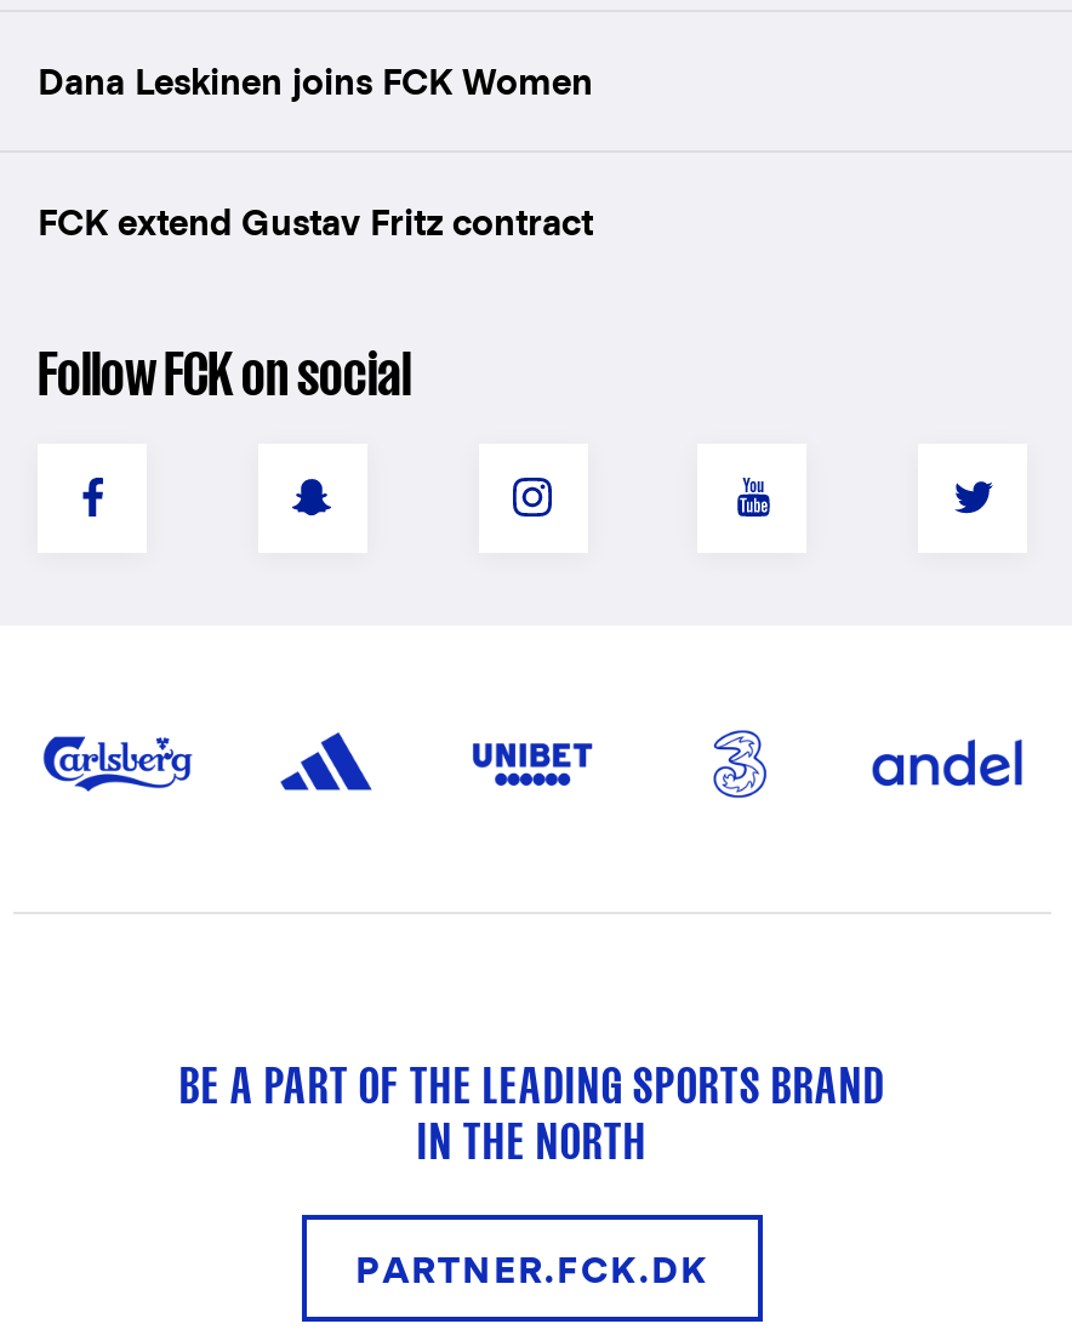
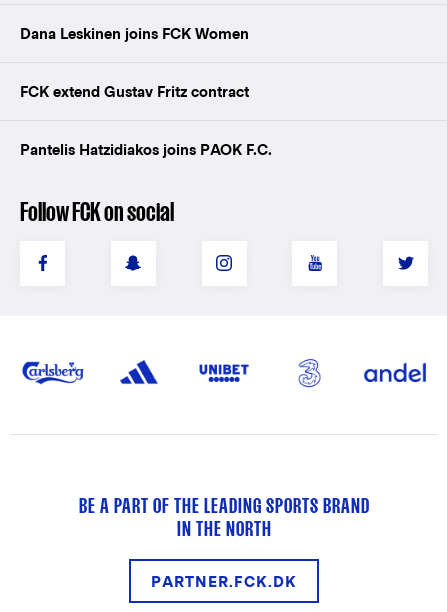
none -> [20,141,272,158] Pantelis Hatzidiakos joins PAOK F.C.

